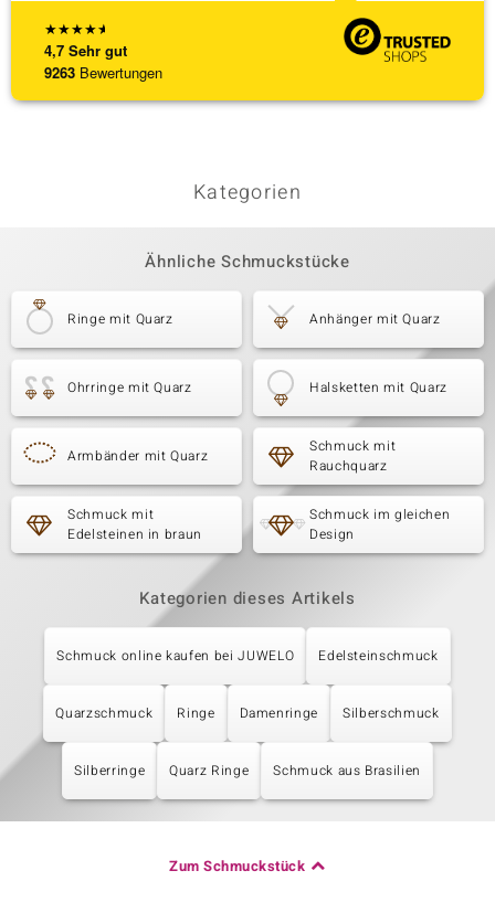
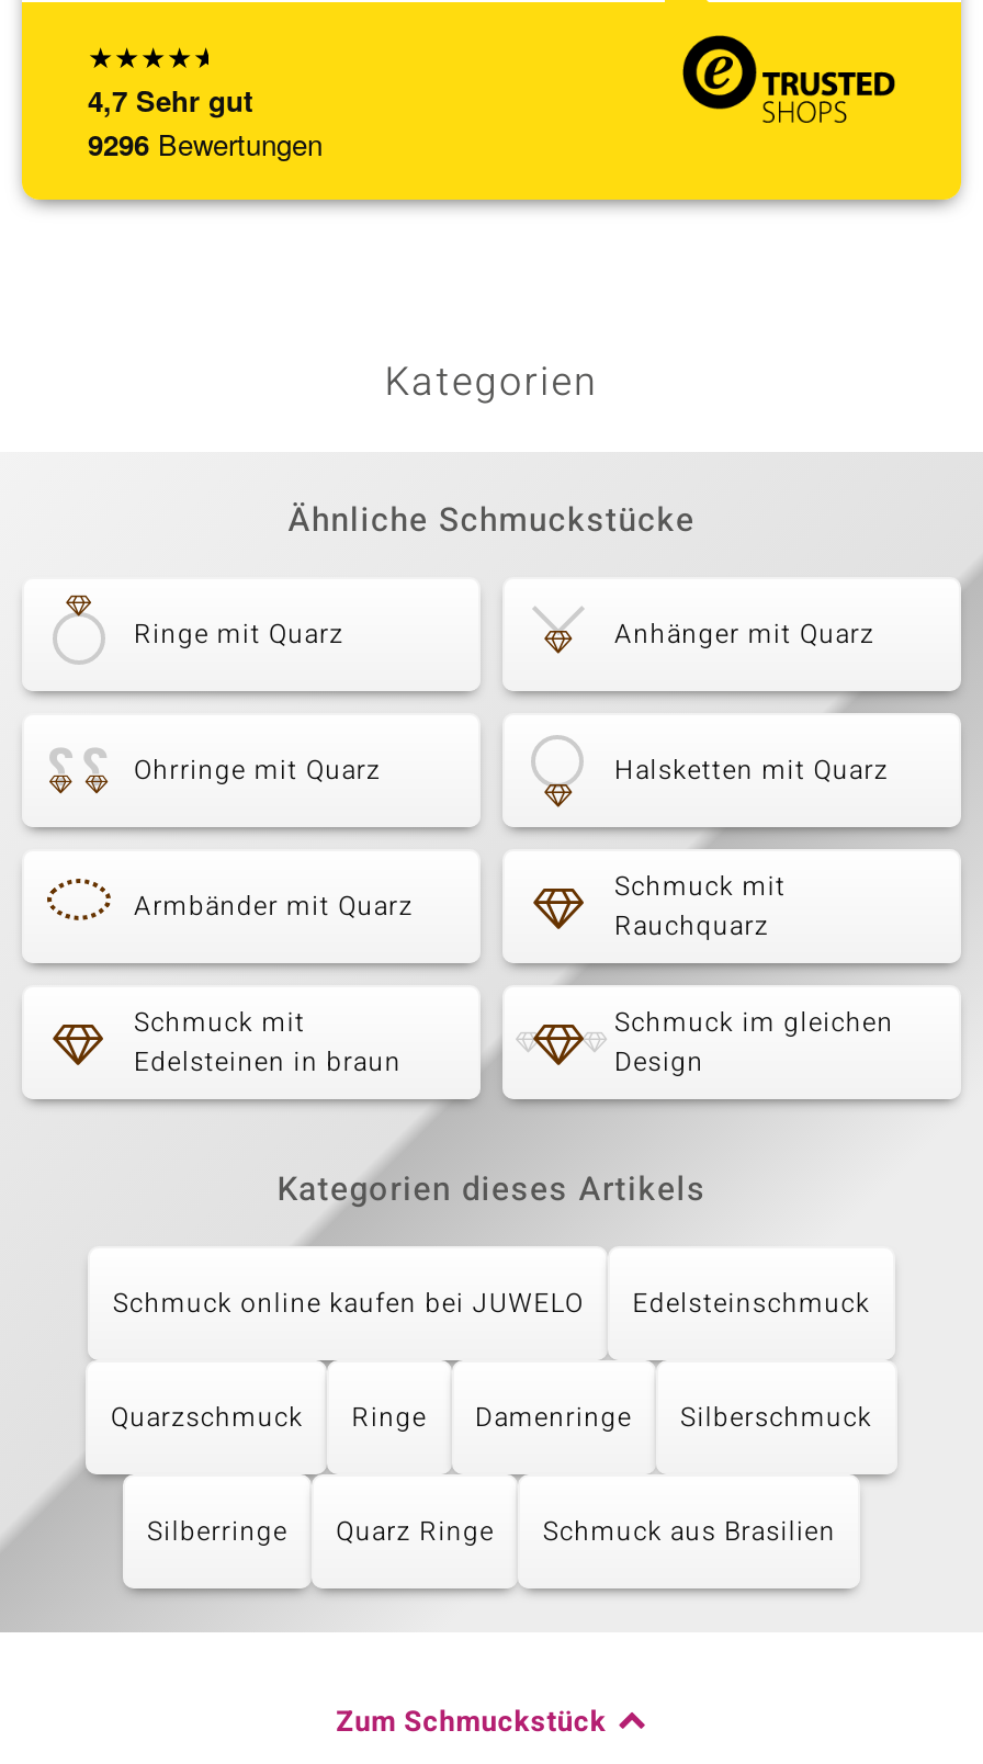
[44,62,162,83] 9263 Bewertungen -> [88,123,323,165] 9296 Bewertungen

